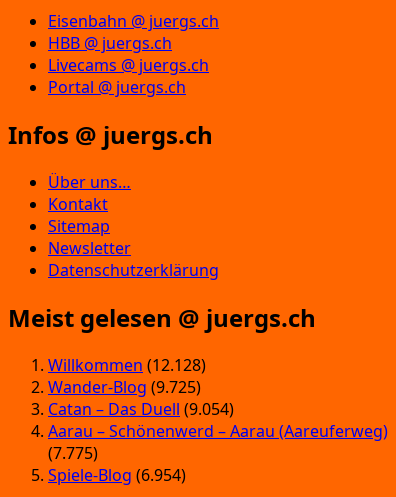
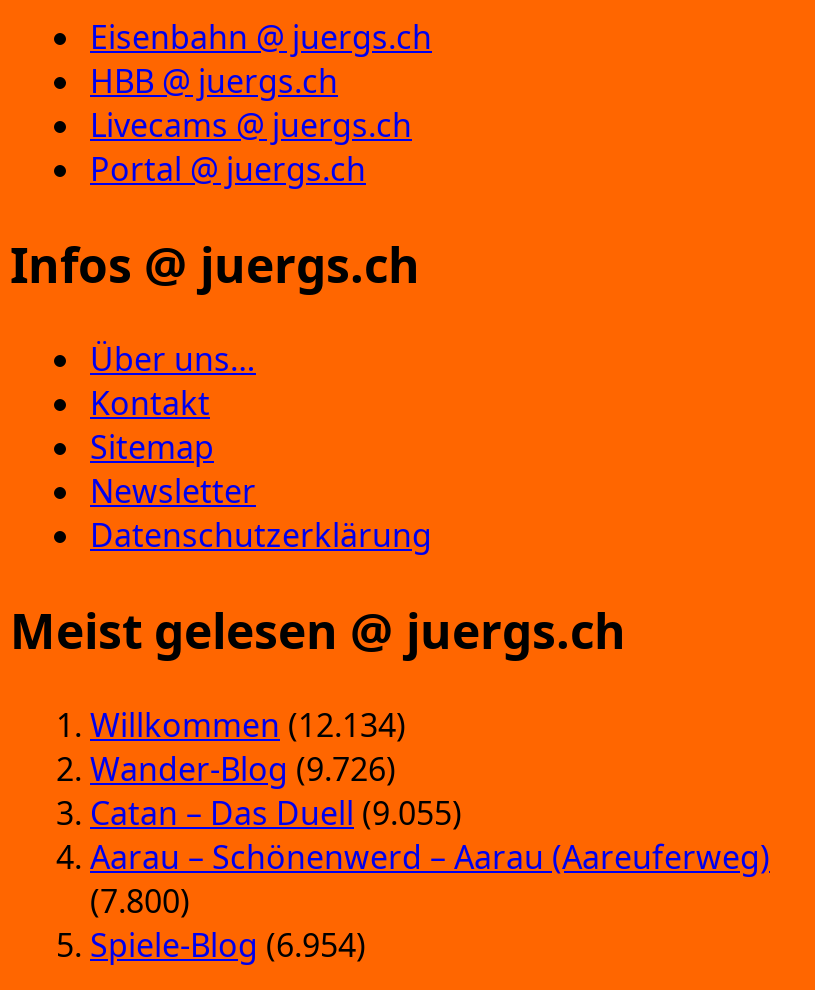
[48,354,206,376] Willkommen (12.128) -> [90,703,406,747] Willkommen (12.134)
[48,376,201,398] Wander-Blog (9.725) -> [90,747,396,791] Wander-Blog (9.726)
[48,398,234,420] Catan – Das Duell (9.054) -> [90,791,462,835] Catan – Das Duell (9.055)
[48,442,98,464] (7.775) -> [90,879,190,923] (7.800)

